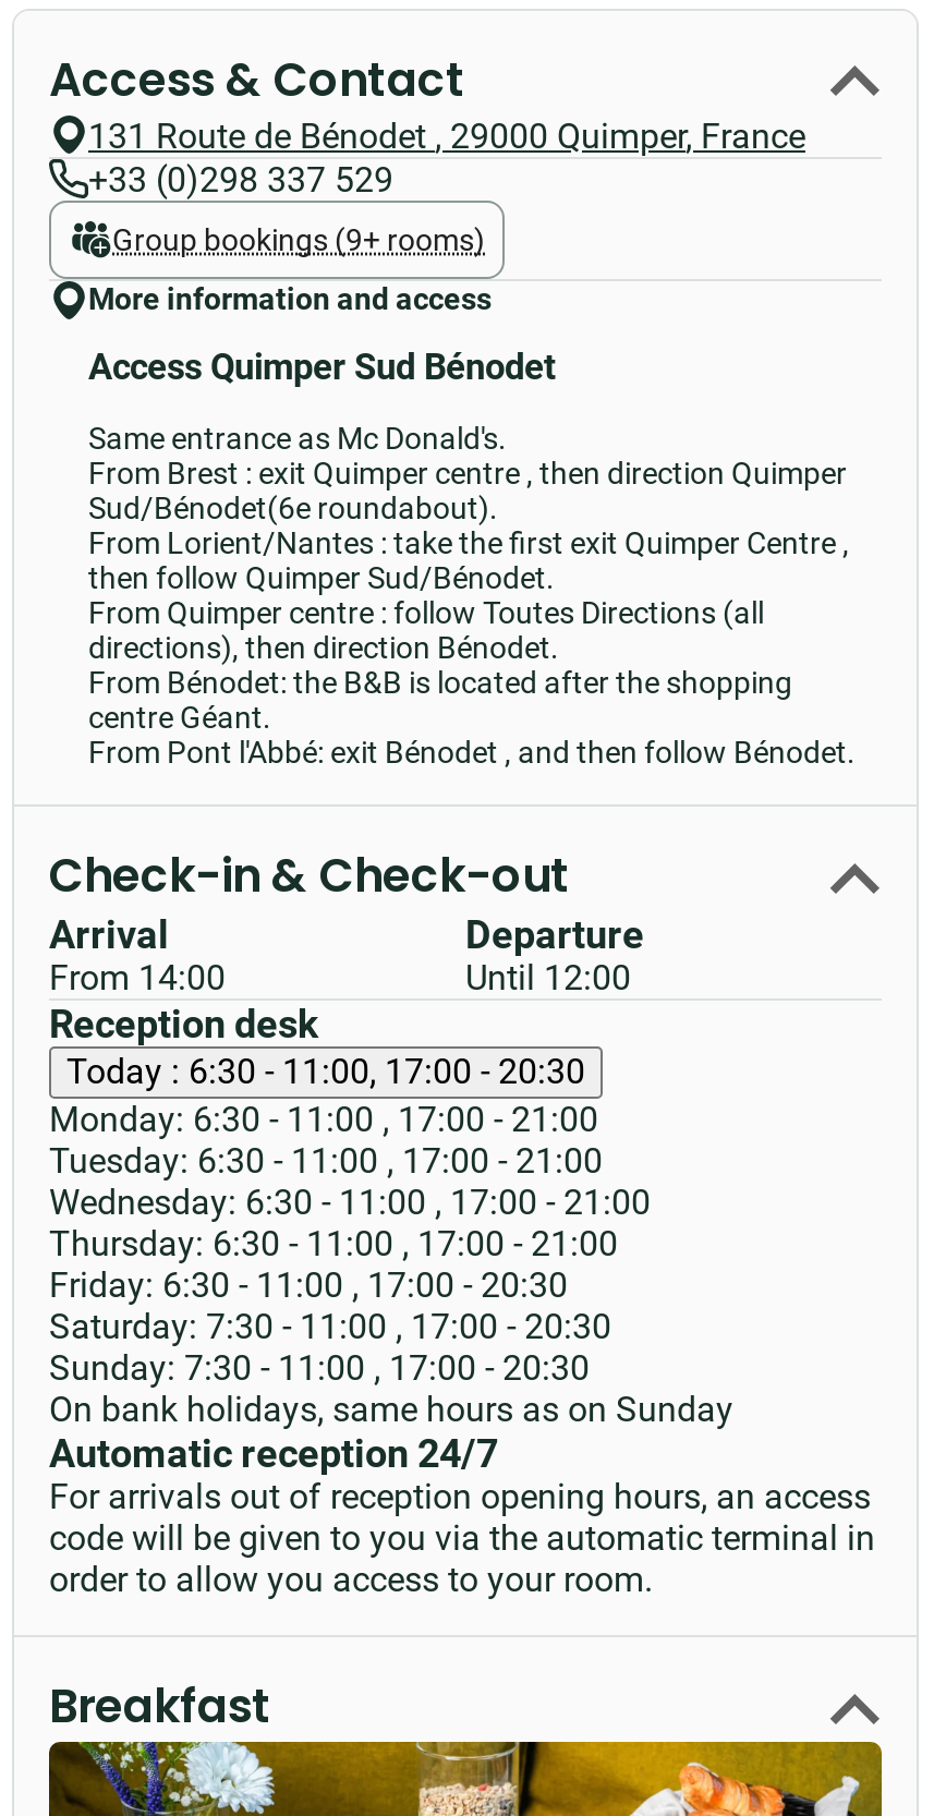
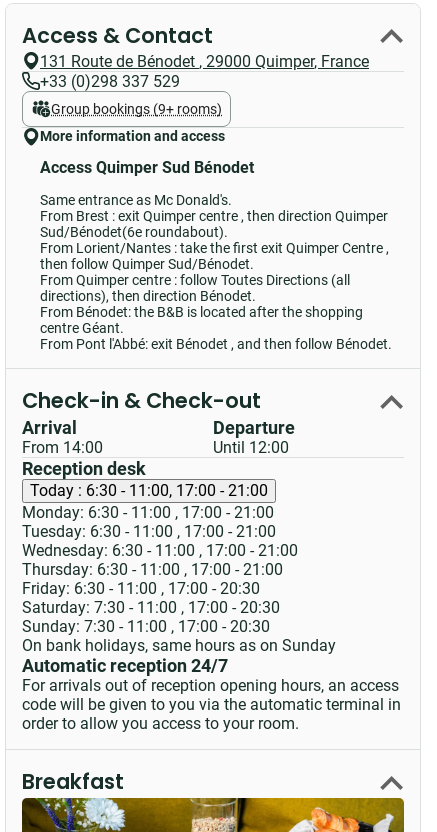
[66,1051,585,1093] Today : 6:30 - 11:00, 17:00 - 20:30 -> [30,481,268,500] Today : 6:30 - 11:00, 17:00 - 21:00

